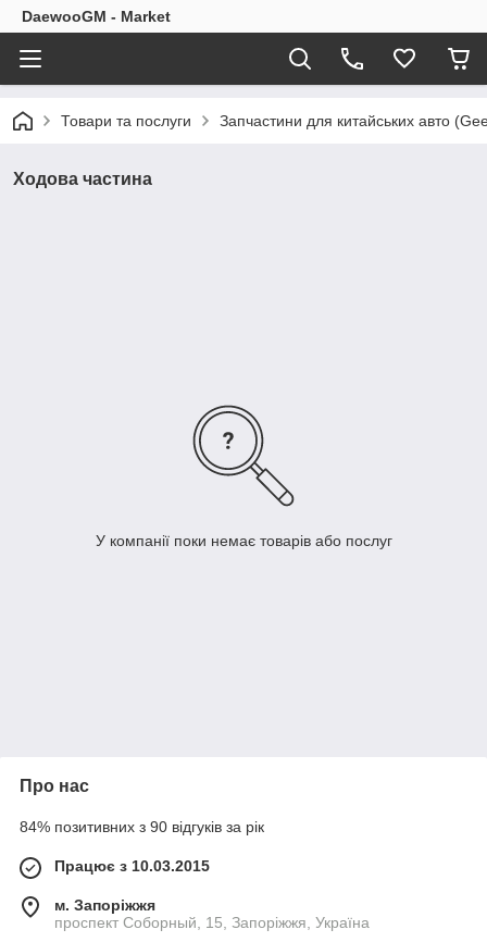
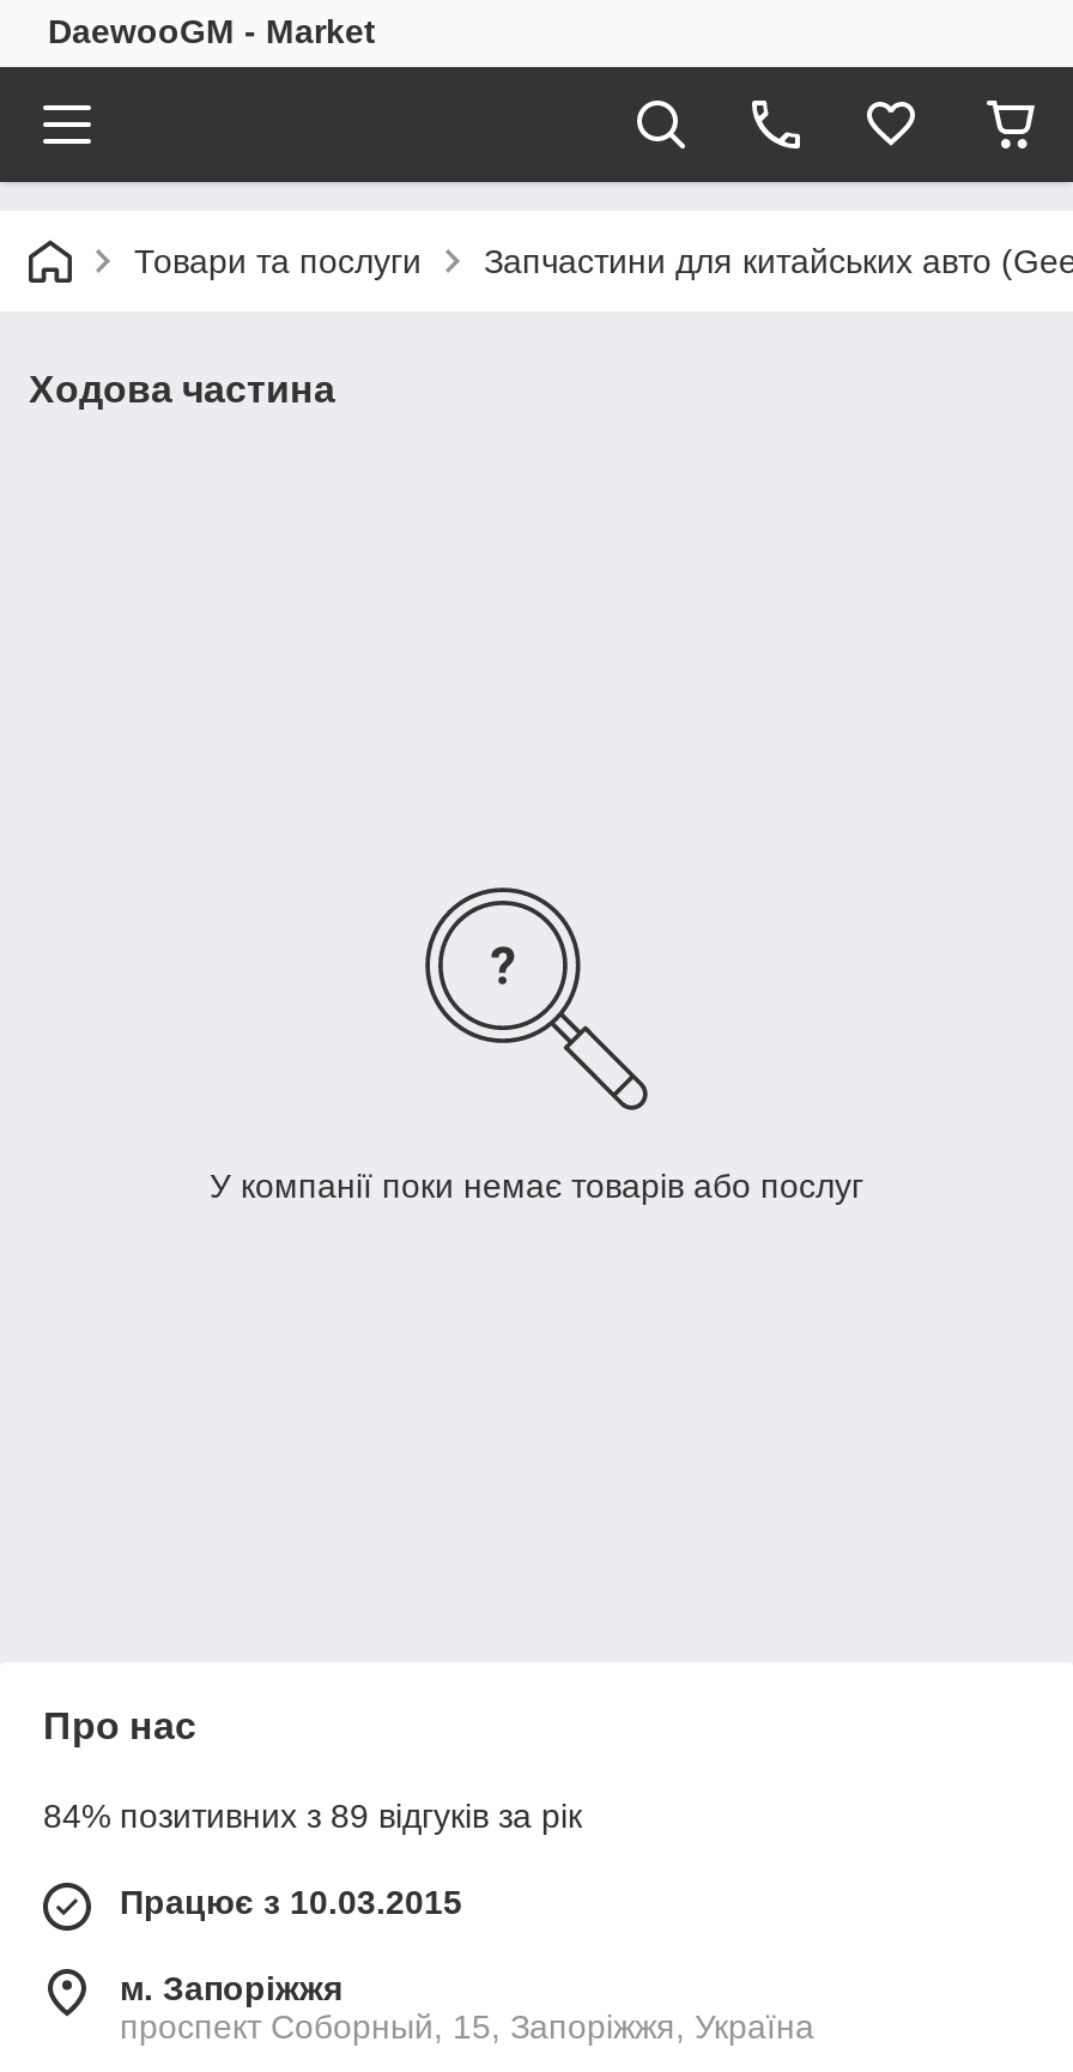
[20,819,264,836] 84% позитивних з 90 відгуків за рік -> [43,1798,582,1836] 84% позитивних з 89 відгуків за рік

